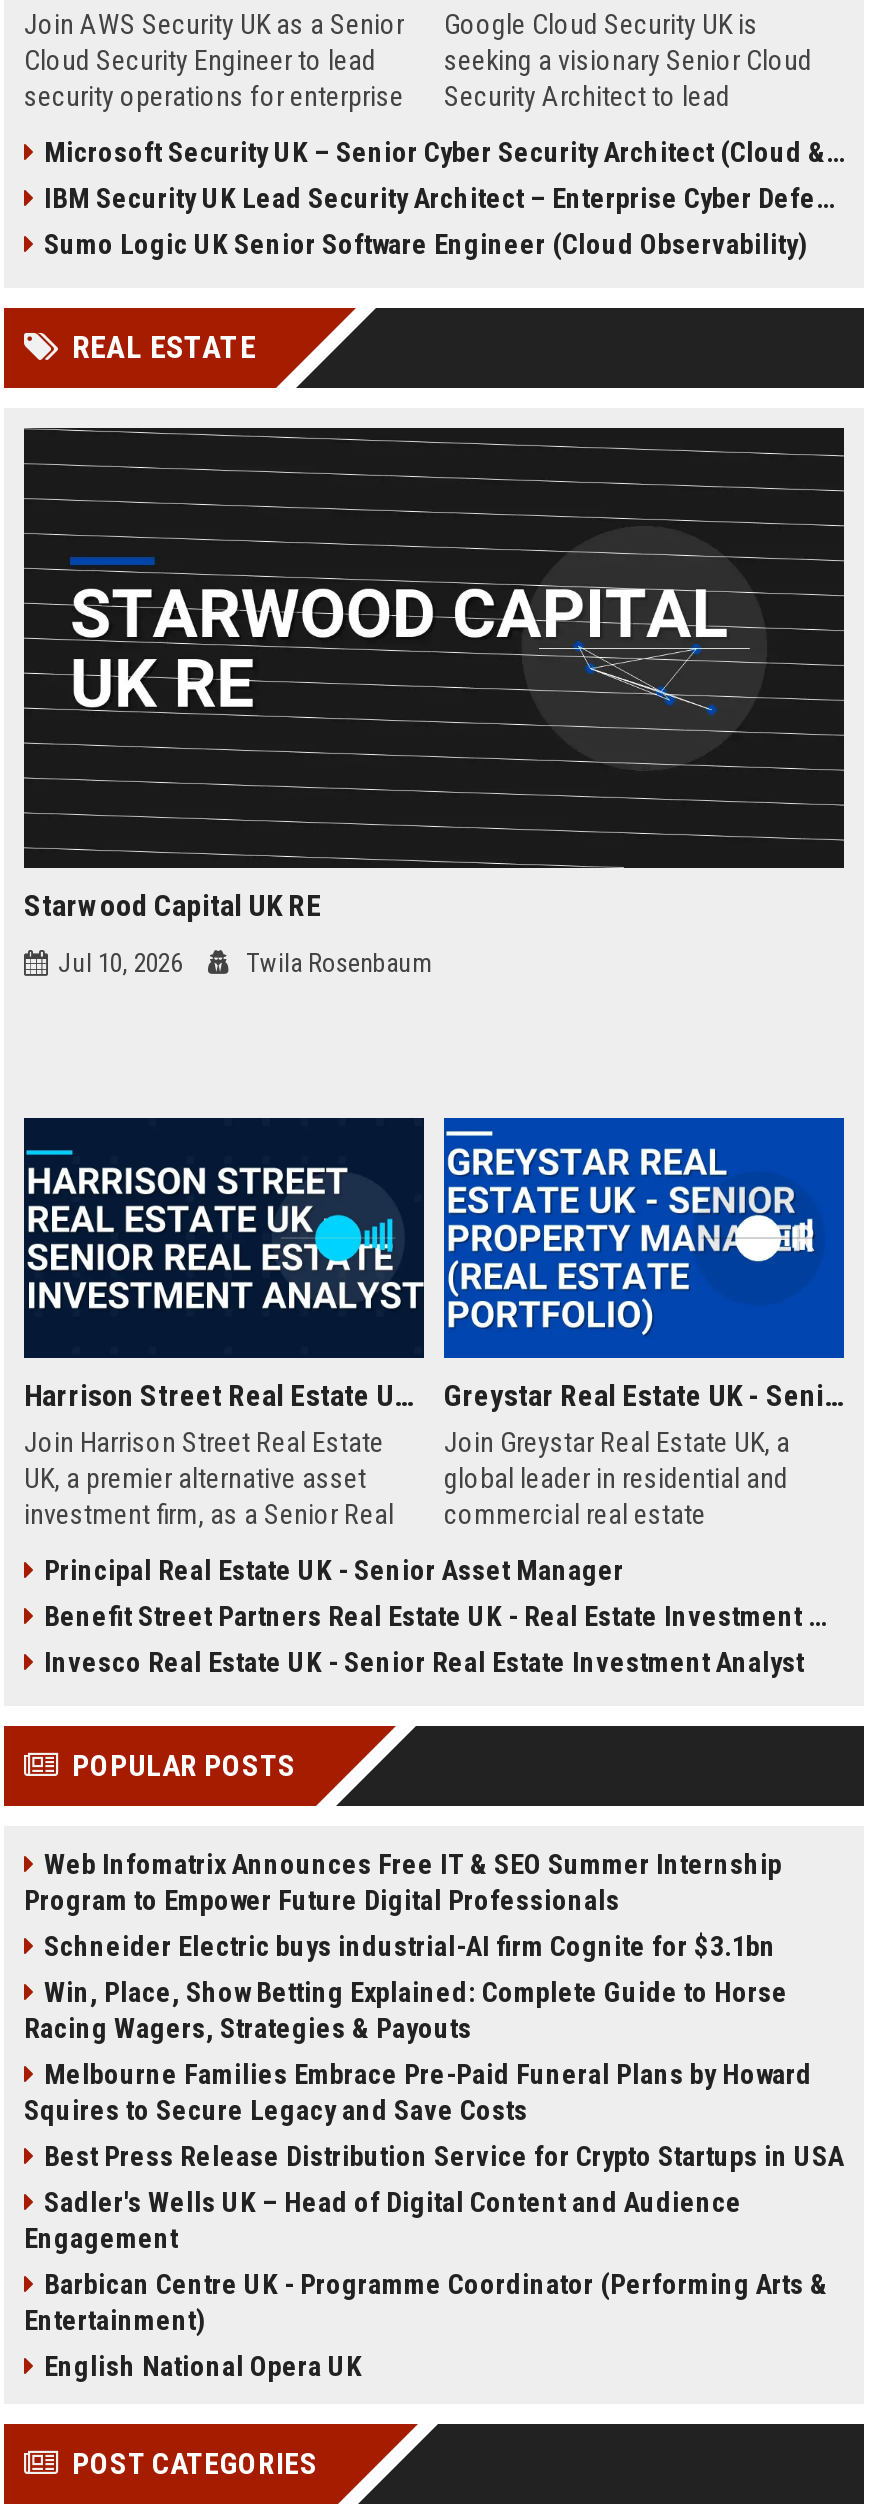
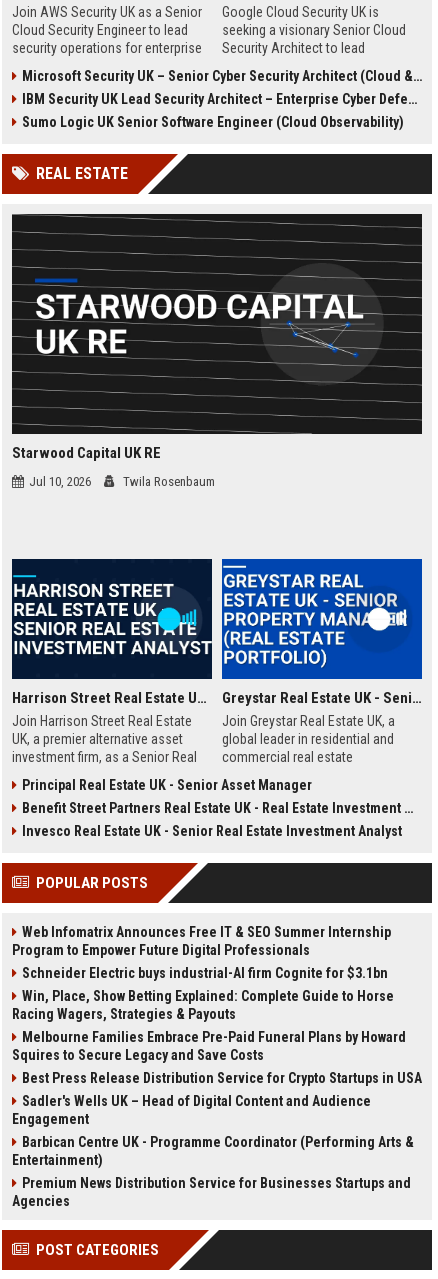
[44,2350,362,2382] English National Opera UK -> [12,1175,411,1209] Premium News Distribution Service for Businesses Startups and | Agencies

